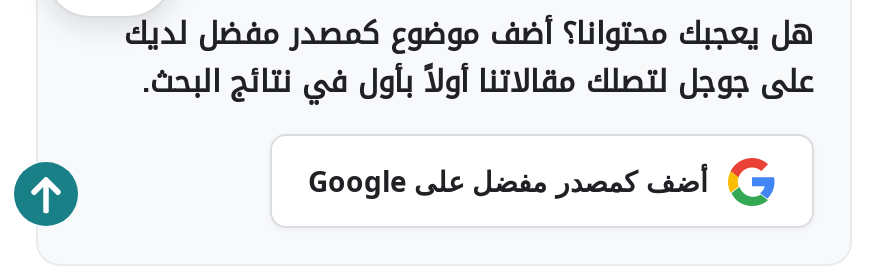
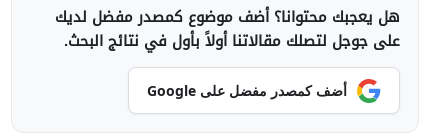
[12,160,80,228] [image] -> none

